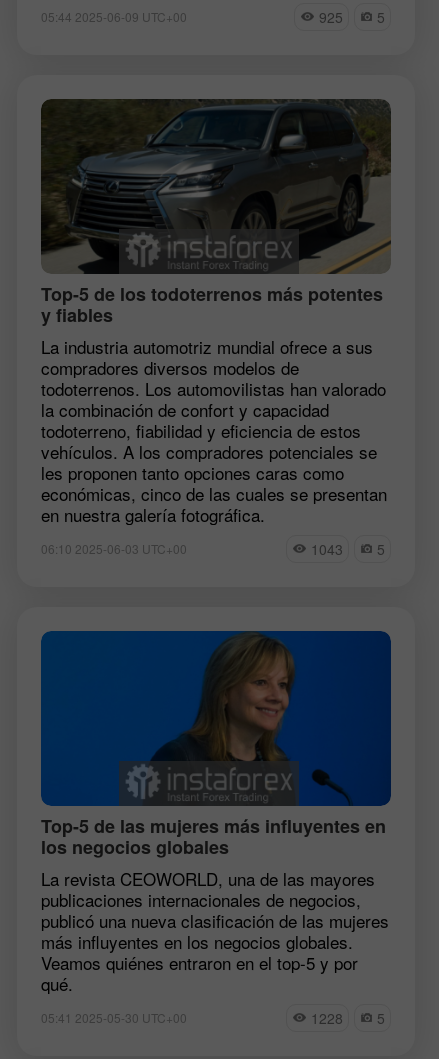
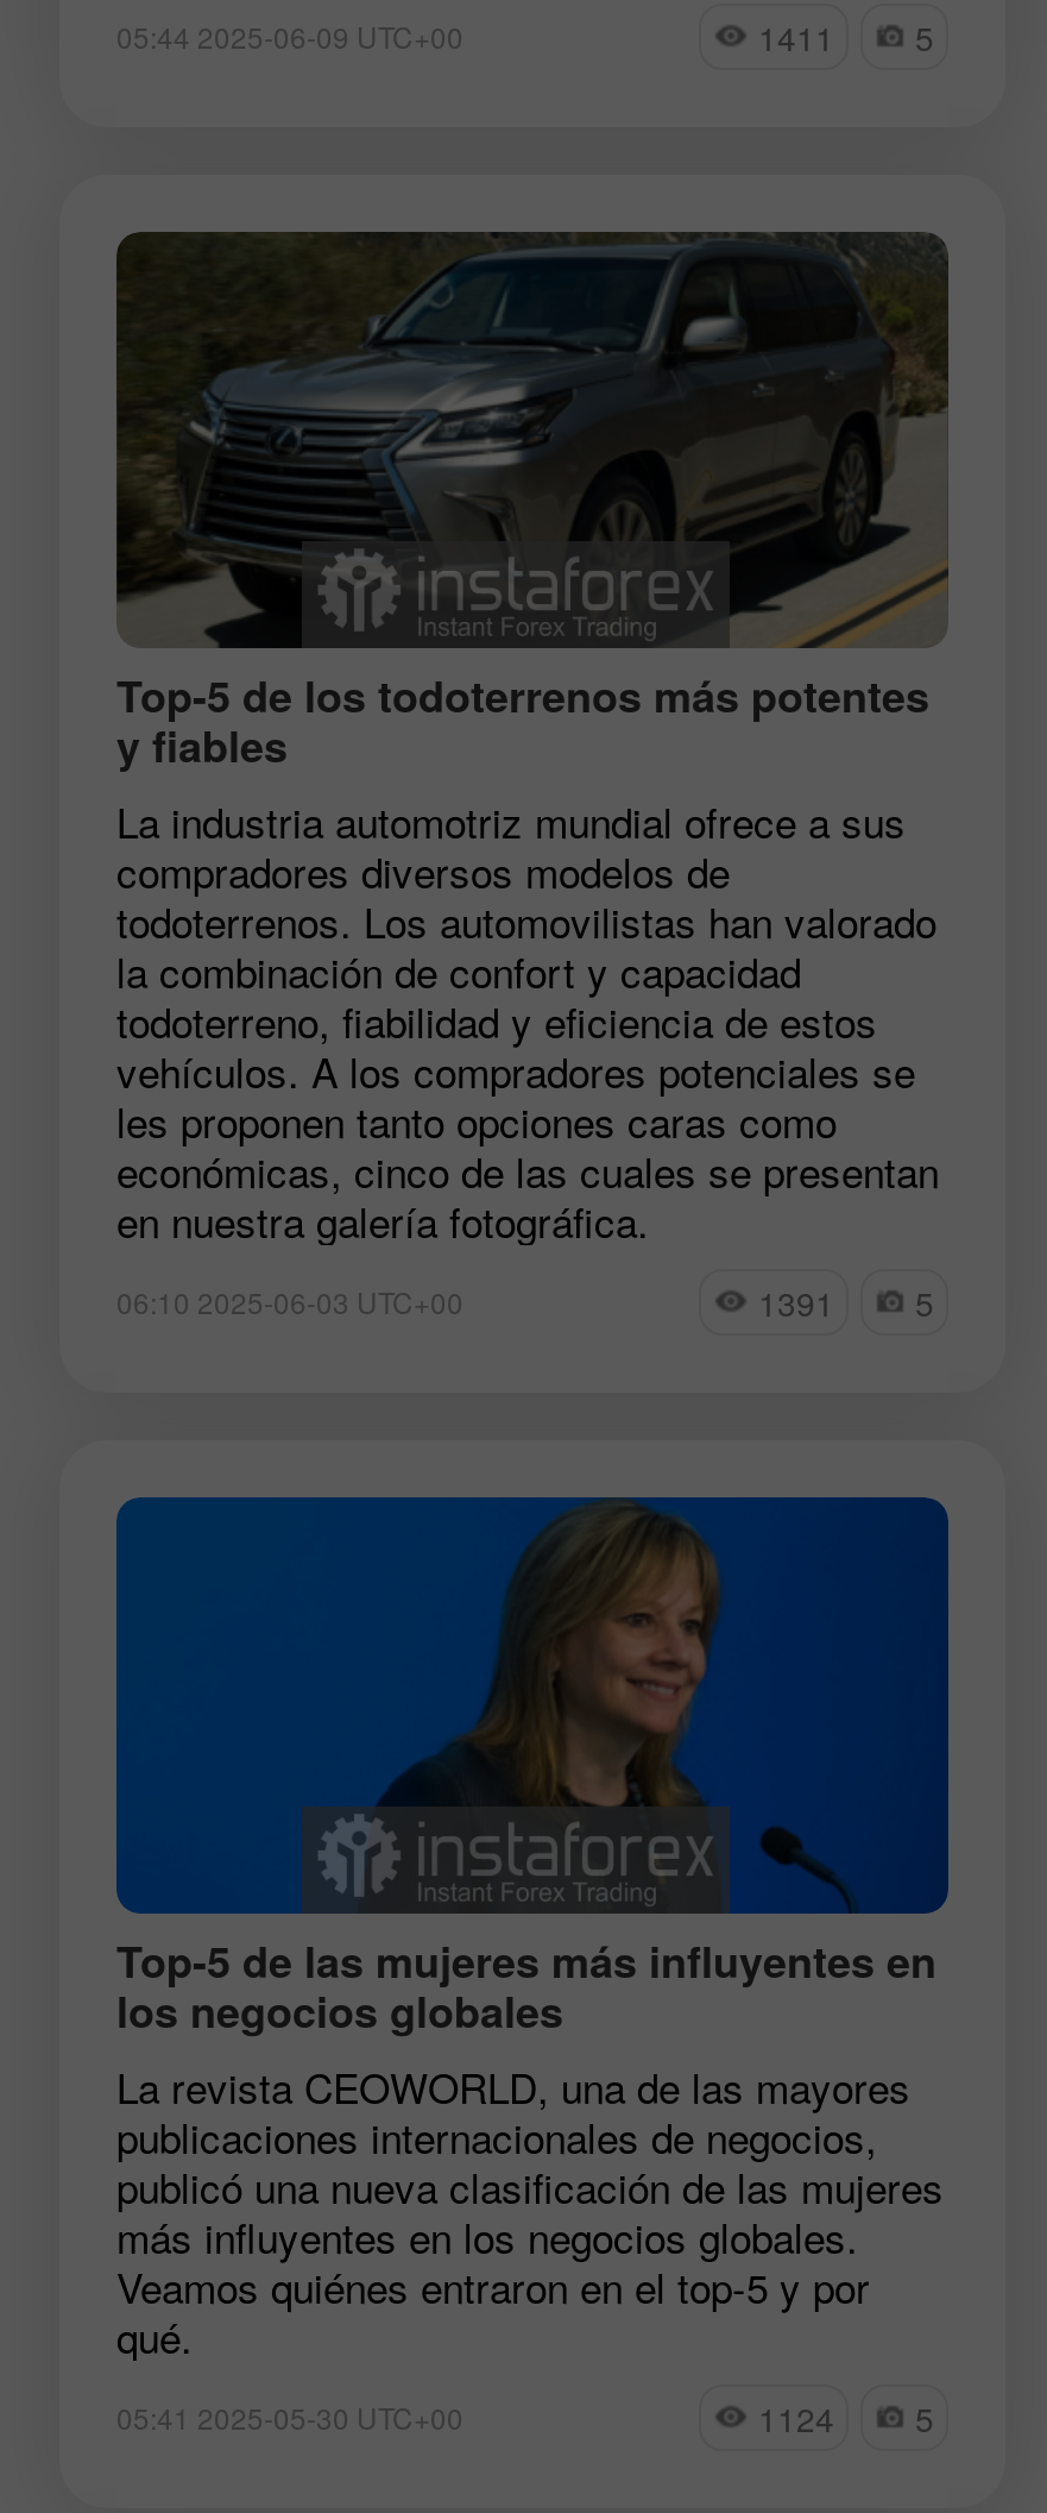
[319,7,385,27] 925 5 -> [758,13,934,61] 1411 5
[311,539,385,559] 1043 5 -> [758,1279,934,1326] 1391 5
[311,1008,385,1028] 1228 5 -> [758,2394,934,2442] 1124 5

